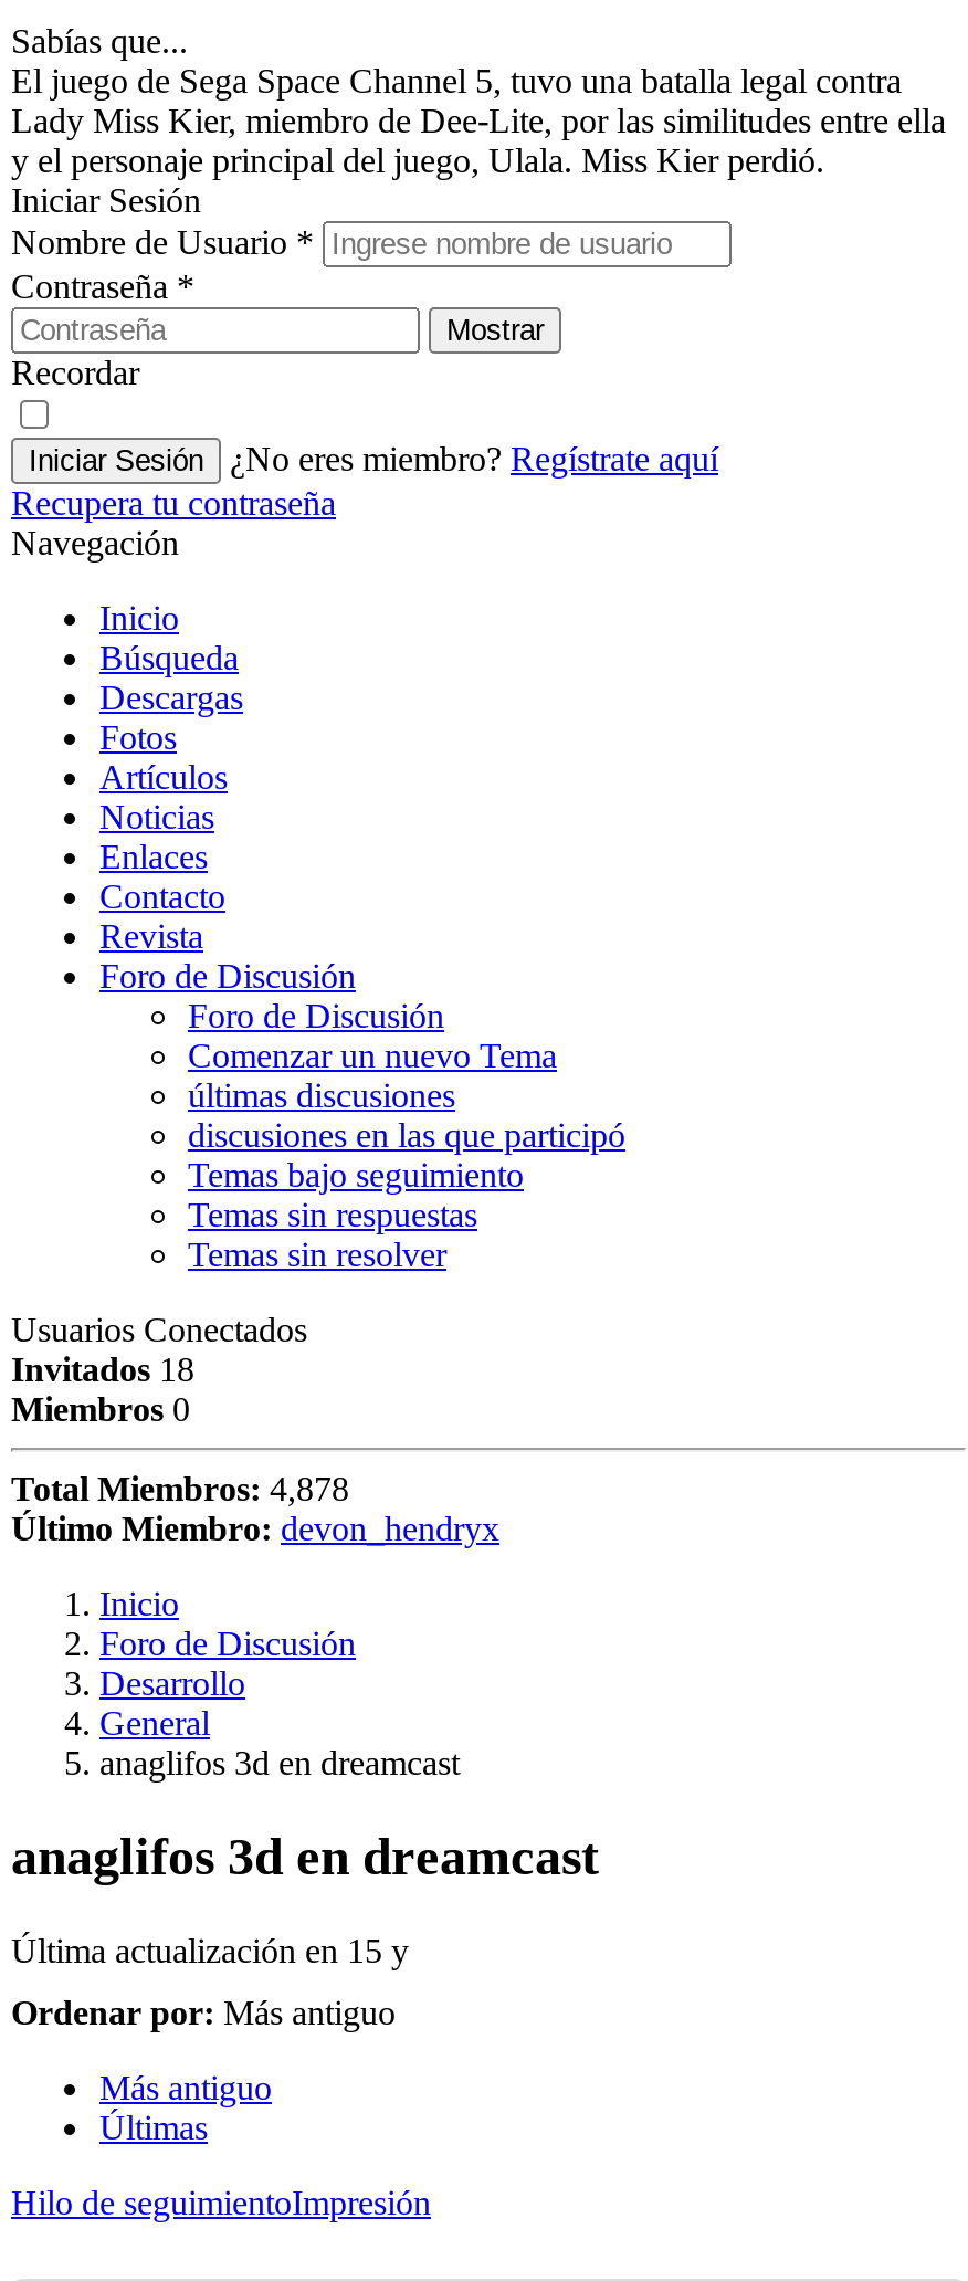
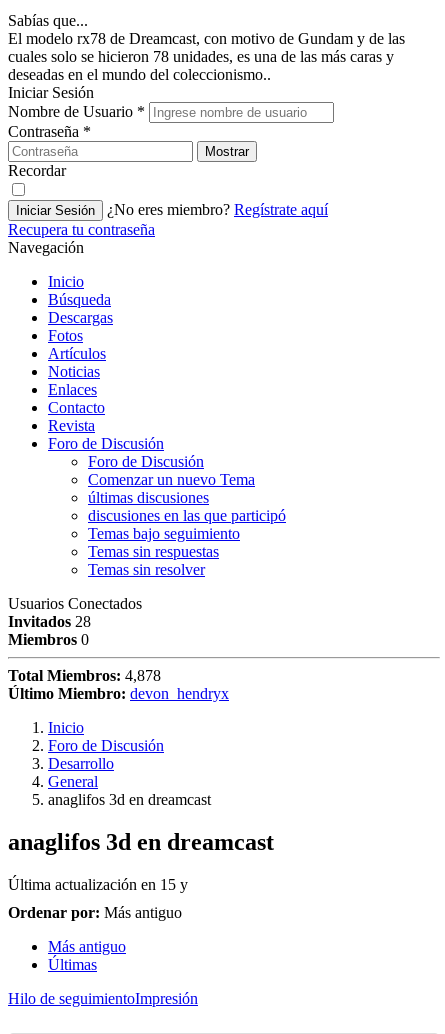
[11,62,946,179] El juego de Sega Space Channel 5, tuvo una batalla legal contra | Lady Miss Kier, miembro de Dee-Lite, por las similitudes entre ella | y el personaje principal del juego, Ulala. Miss Kier perdió. -> [8,30,405,83] El modelo rx78 de Dreamcast, con motivo de Gundam y de las | cuales solo se hicieron 78 unidades, es una de las más caras y | deseadas en el mundo del coleccionismo..
[11,1350,194,1388] Invitados 18 -> [8,613,91,630] Invitados 28

